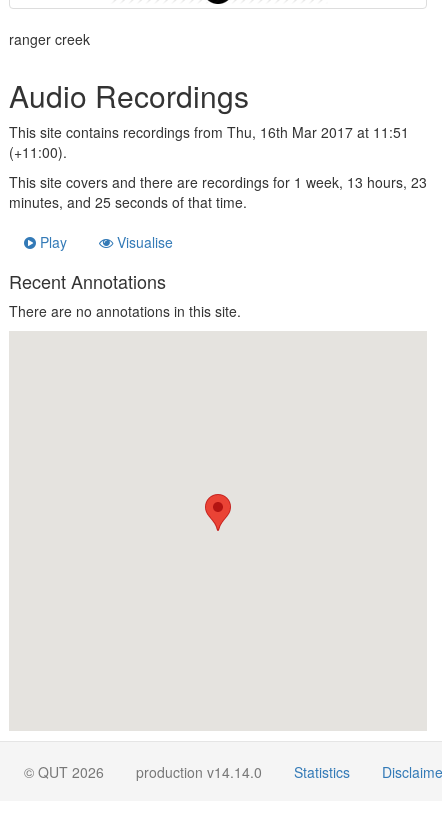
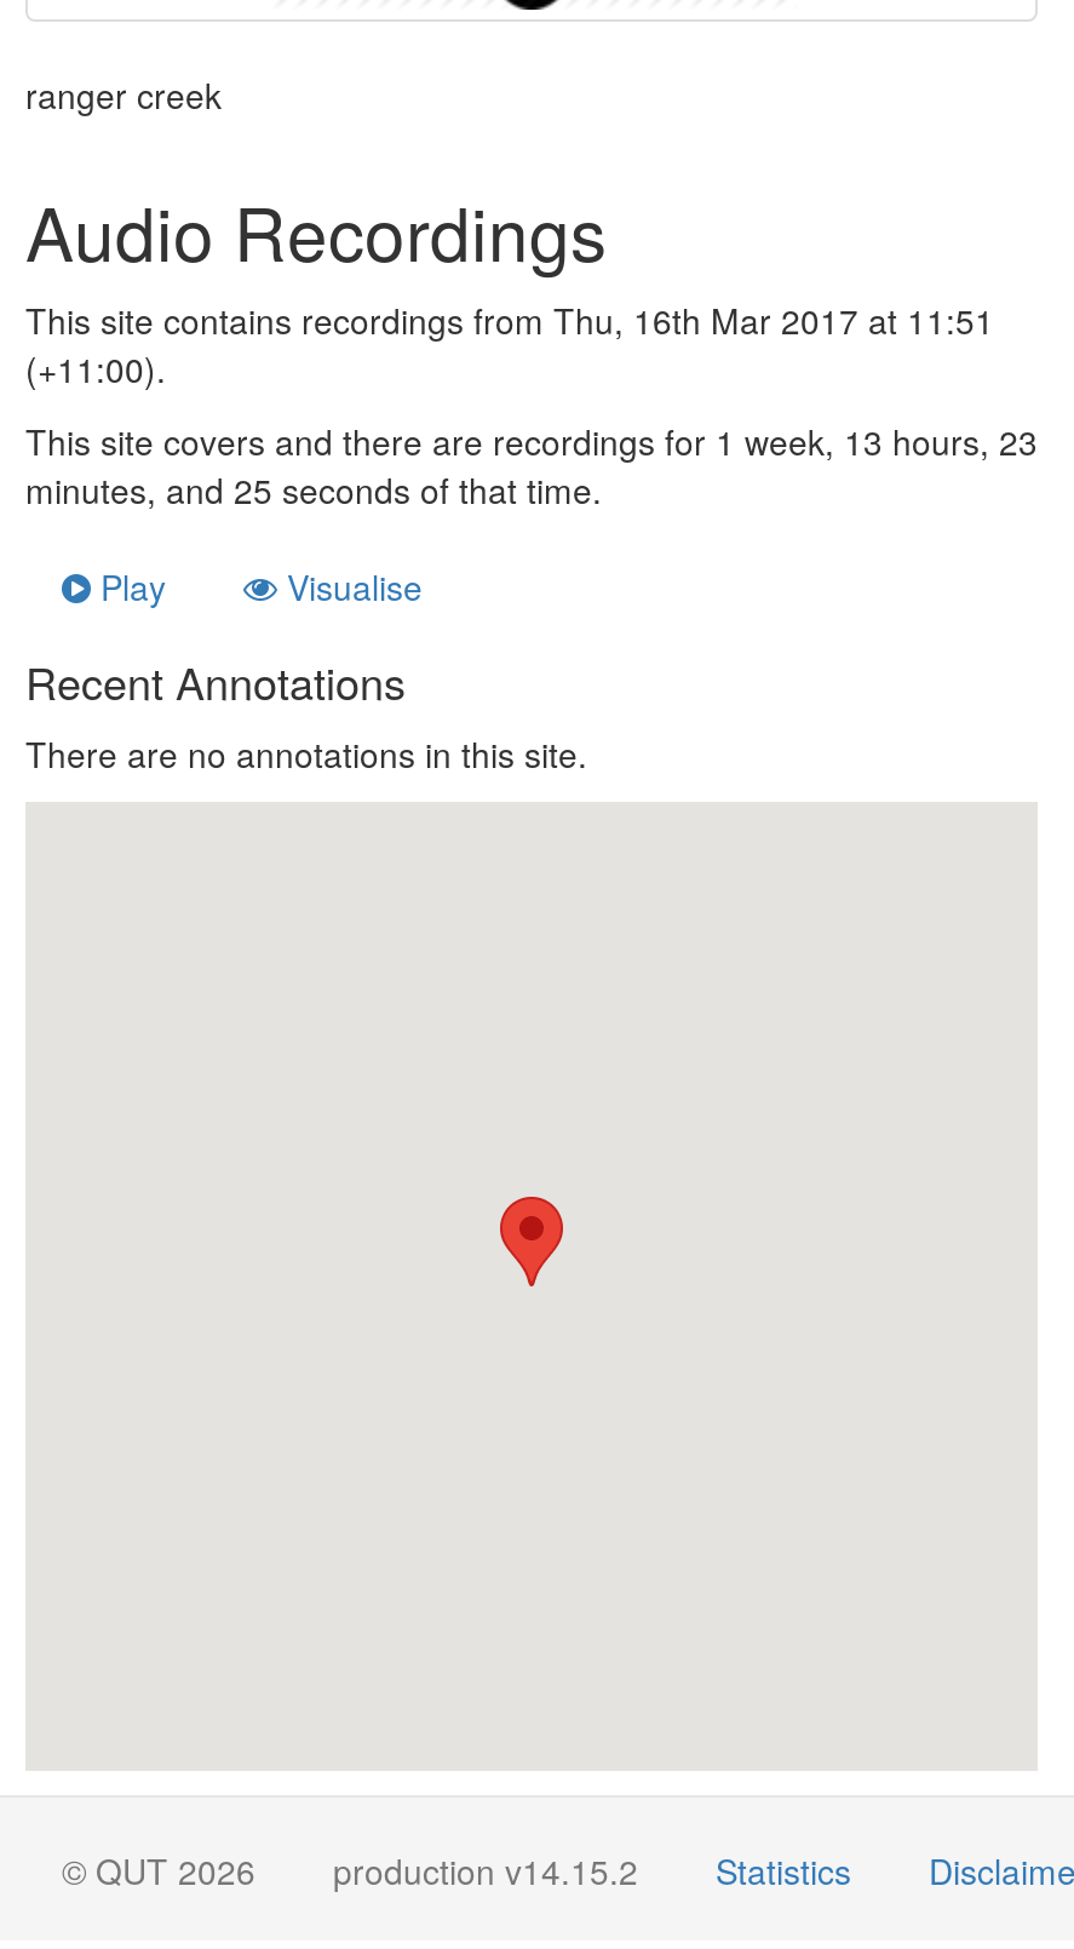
[136,762,262,782] production v14.14.0 -> [333,1846,638,1894] production v14.15.2

